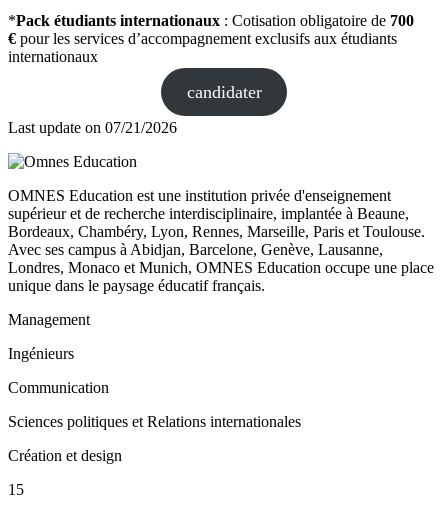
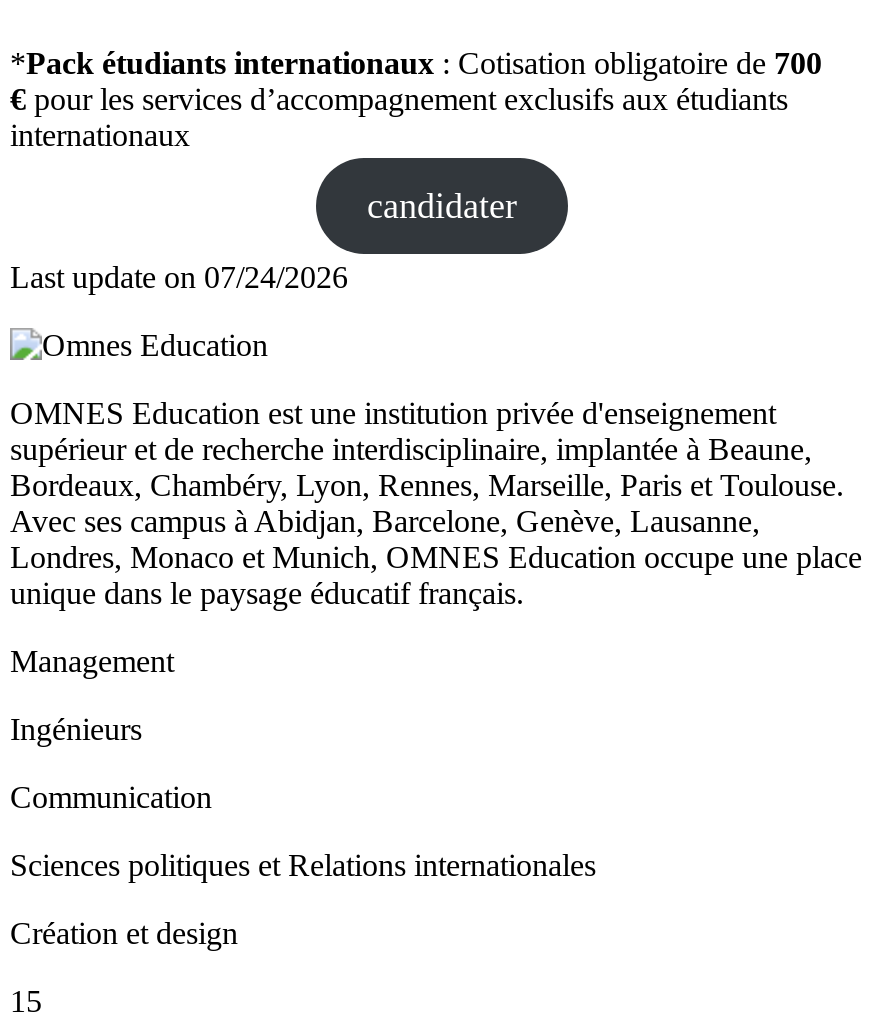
[8,119,177,136] Last update on 07/21/2026 -> [10,260,348,294] Last update on 07/24/2026

